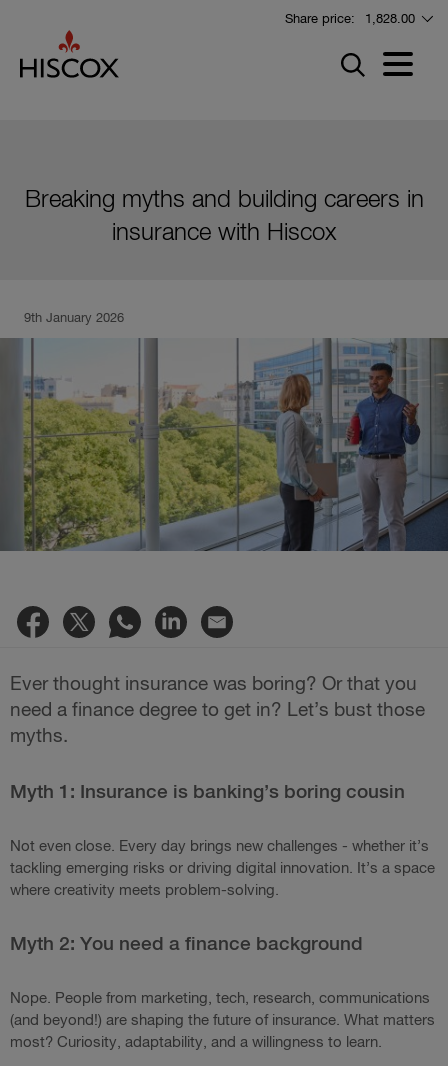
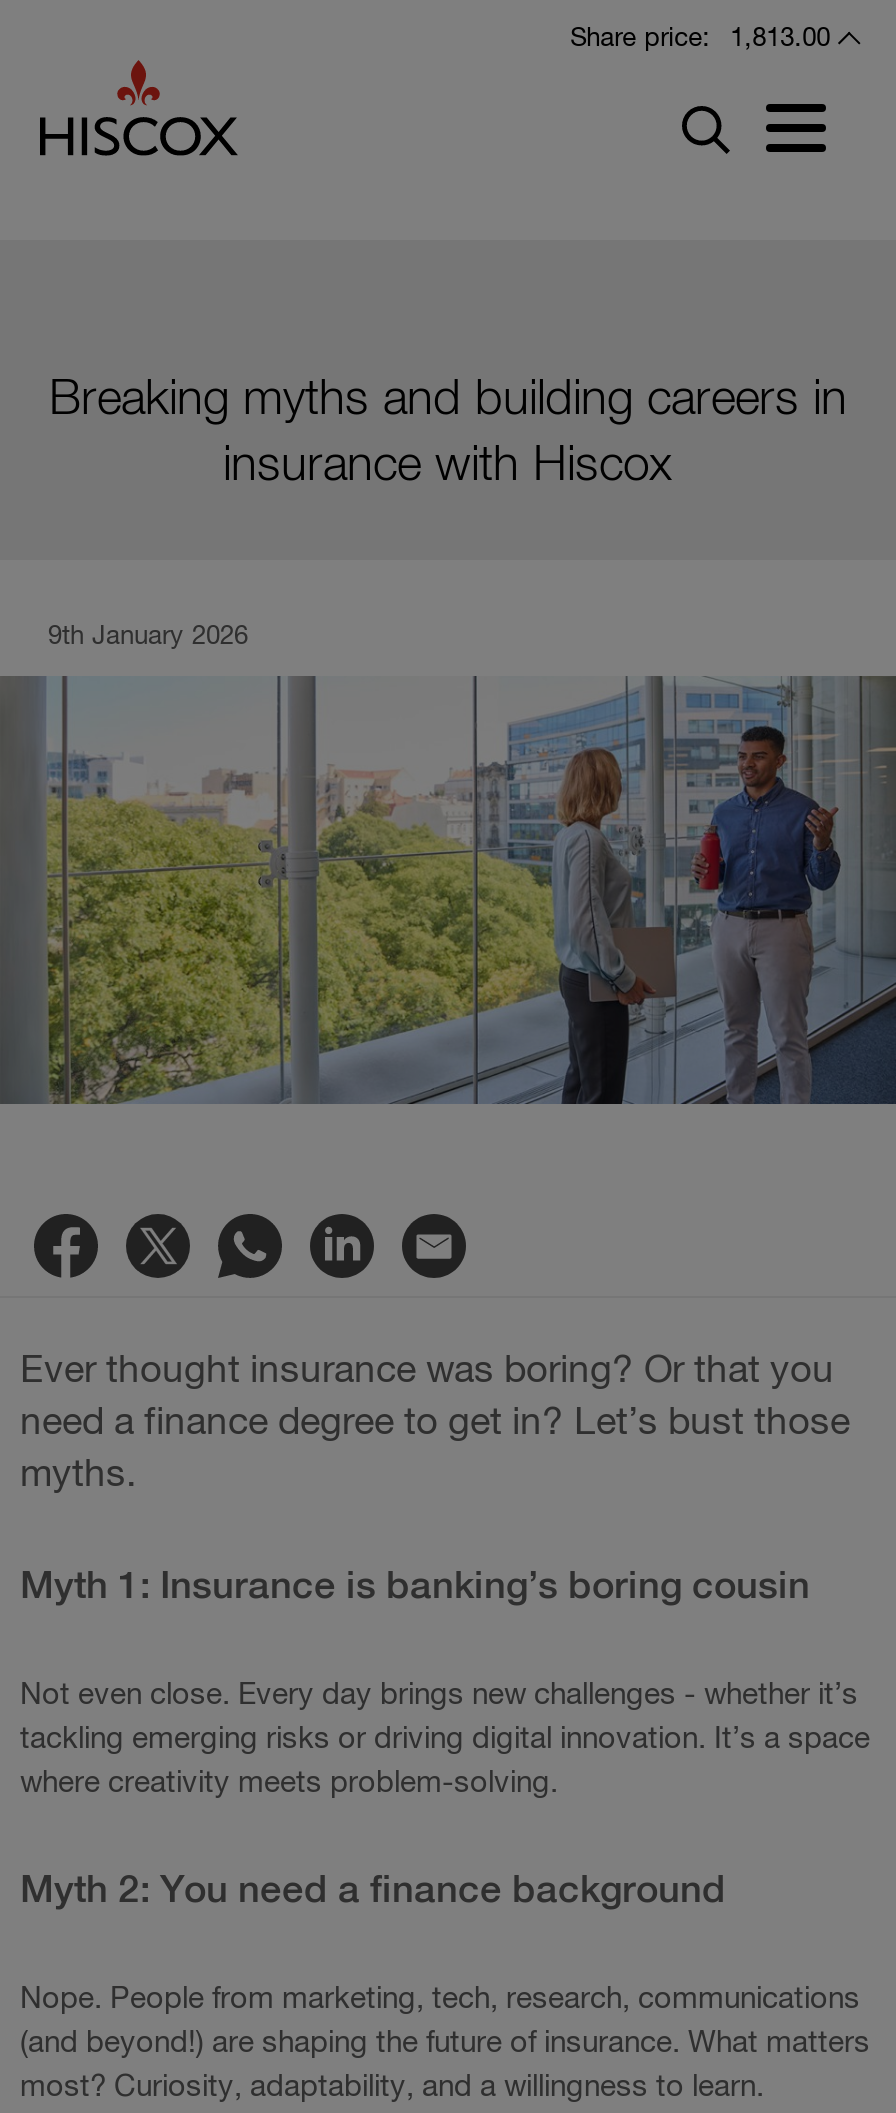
[285,13,415,26] Share price: 1,828.00 -> [570,26,830,52] Share price: 1,813.00

